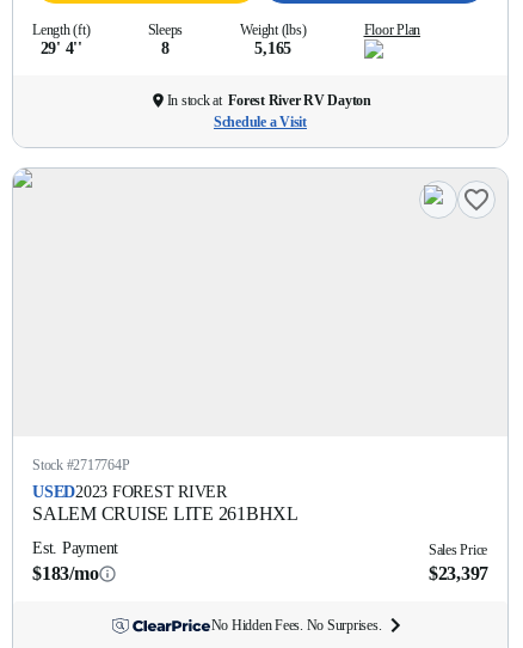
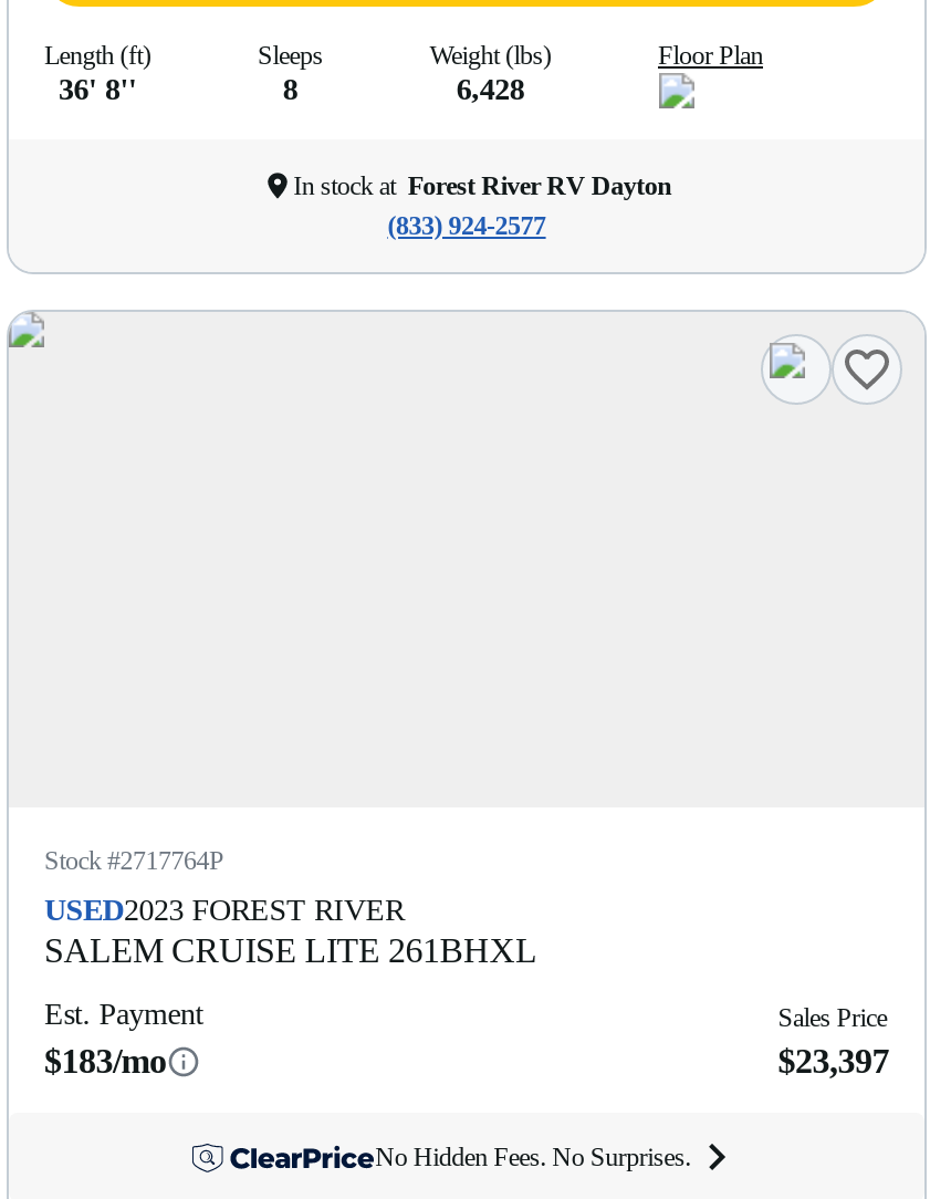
[40,39,82,57] 29' 4'' -> [59,73,137,106] 36' 8''
[255,39,291,57] 5,165 -> [456,73,524,106] 6,428
[214,114,307,130] Schedule a Visit -> [387,210,546,241] (833) 924-2577

